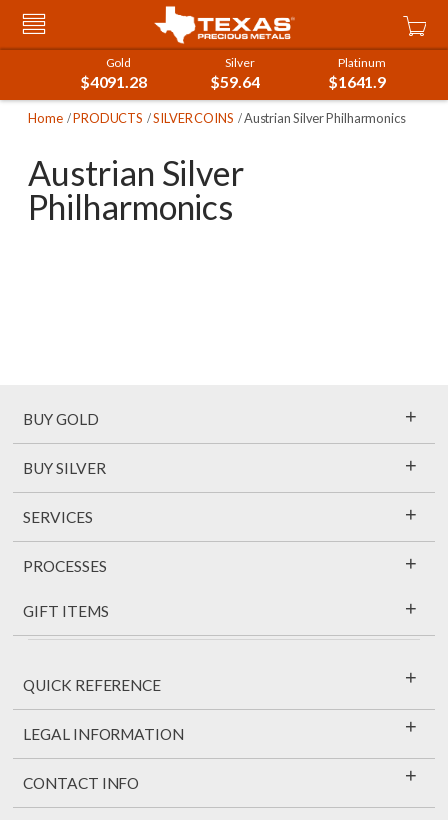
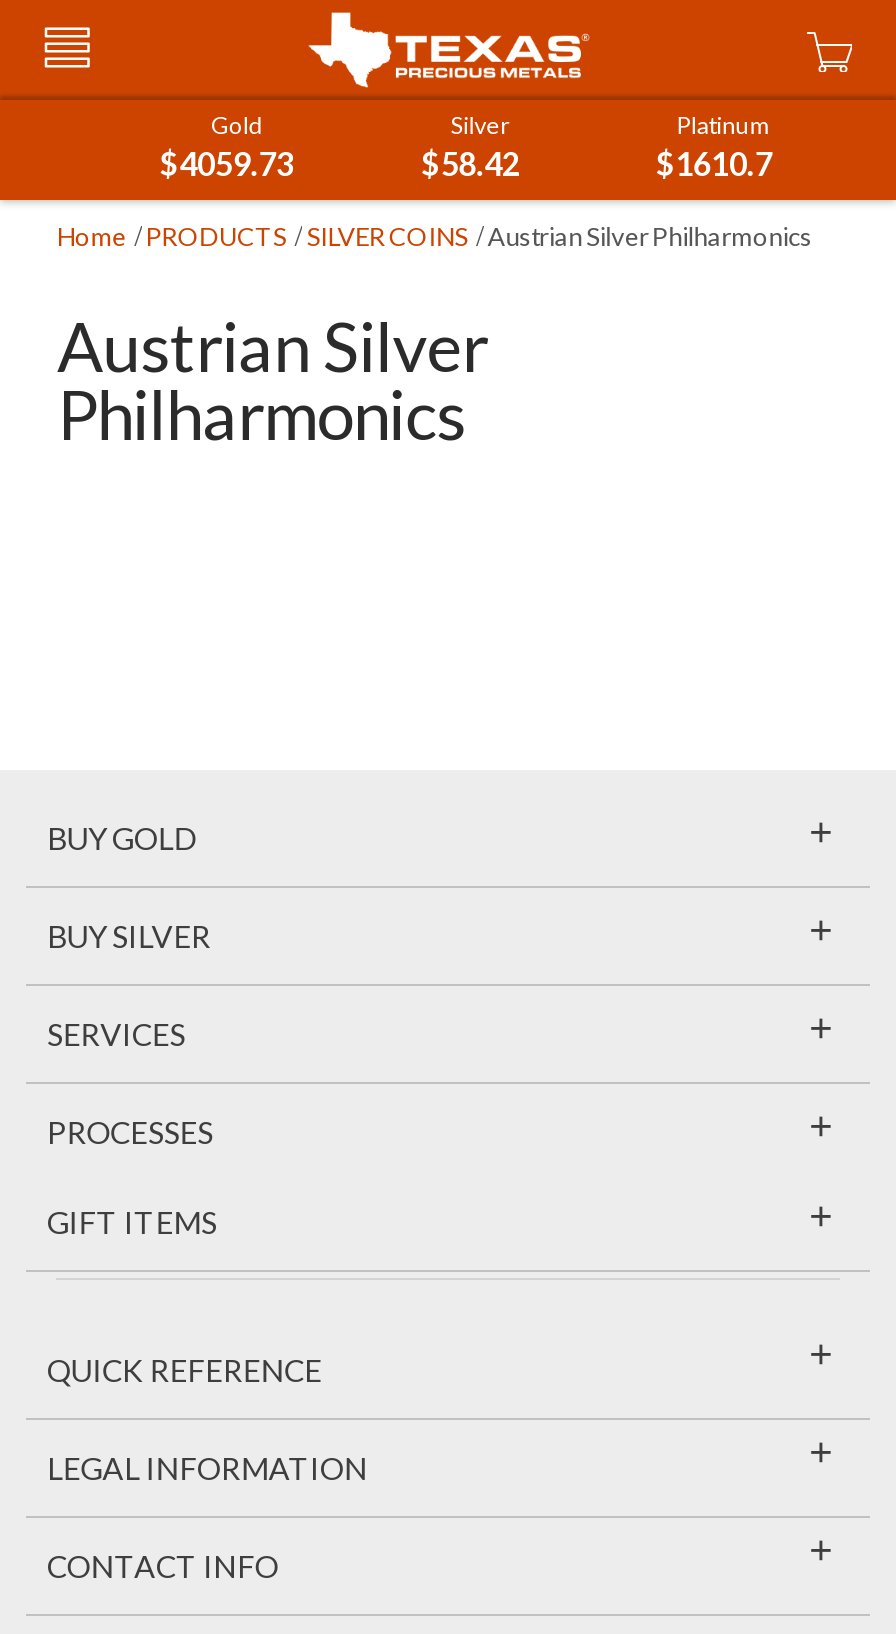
[80,72,147,91] $4091.28 -> [159,144,294,182] $4059.73
[210,72,260,91] $59.64 -> [421,144,520,182] $58.42
[328,72,386,91] $1641.9 -> [656,144,772,182] $1610.7

